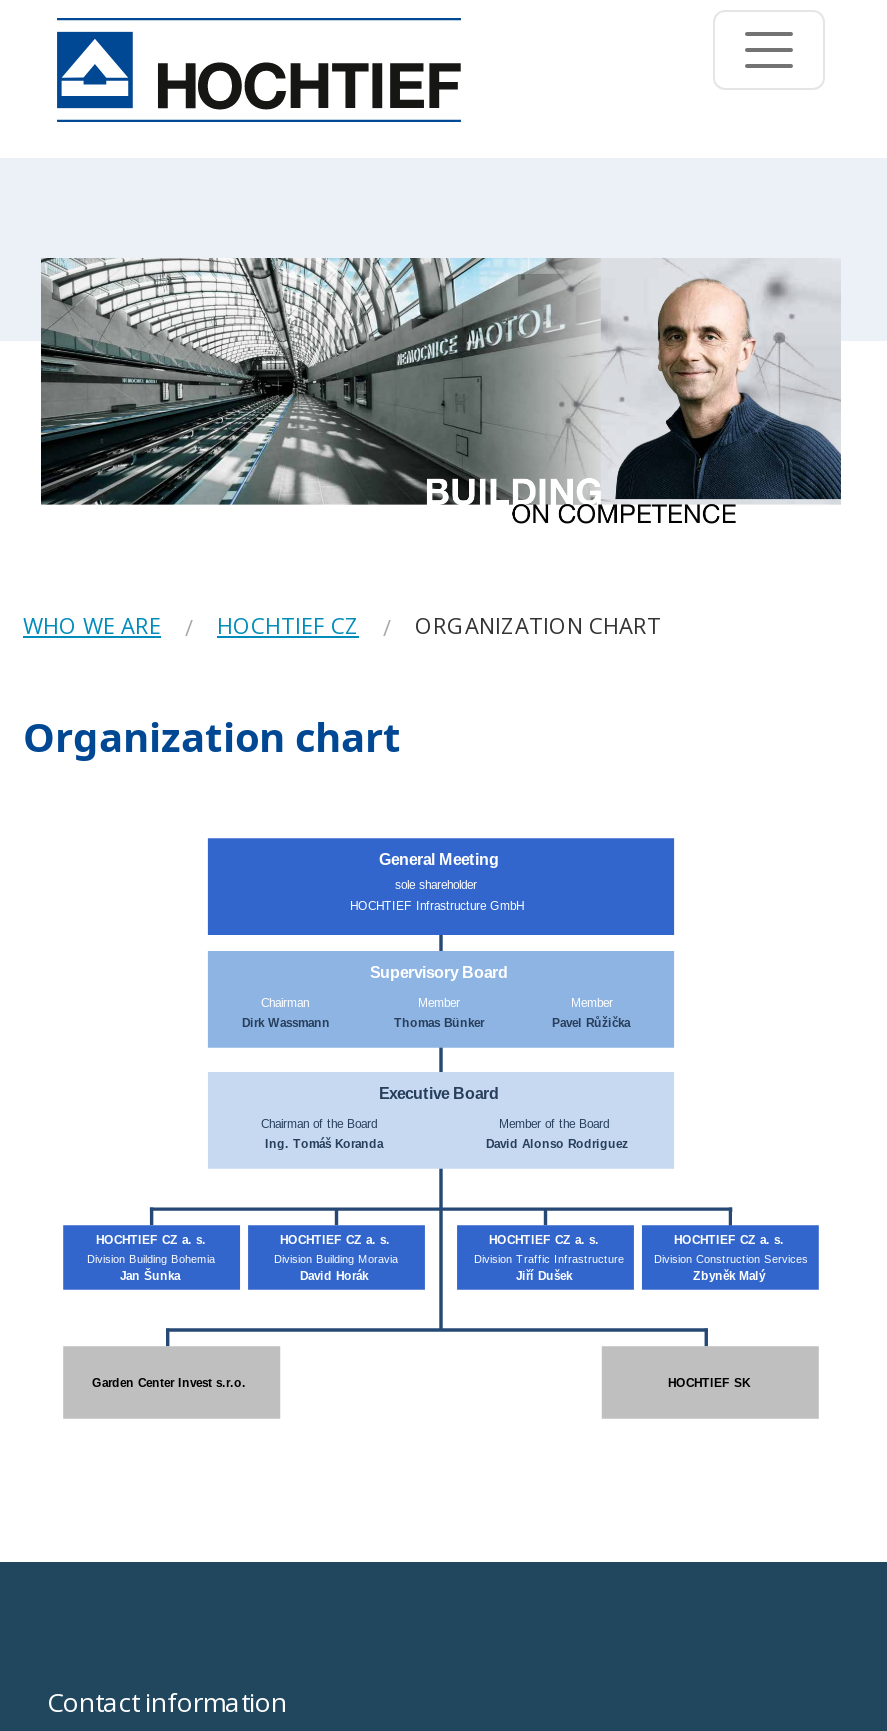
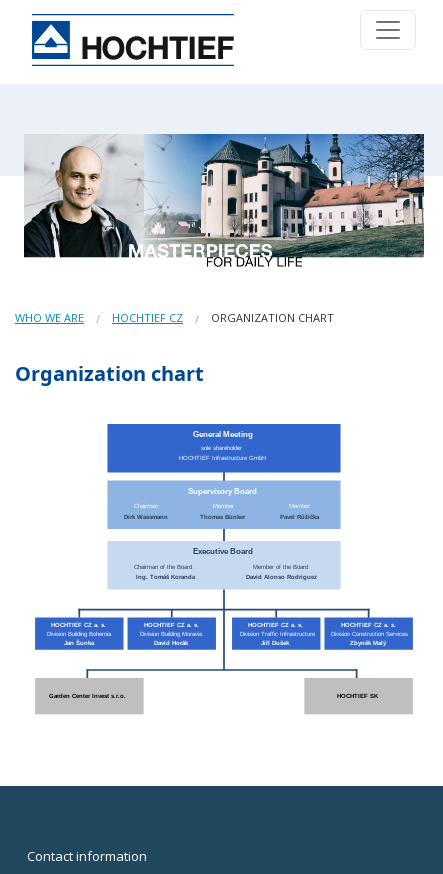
[39,256,841,526] [image] -> [24,133,425,268] [image]

